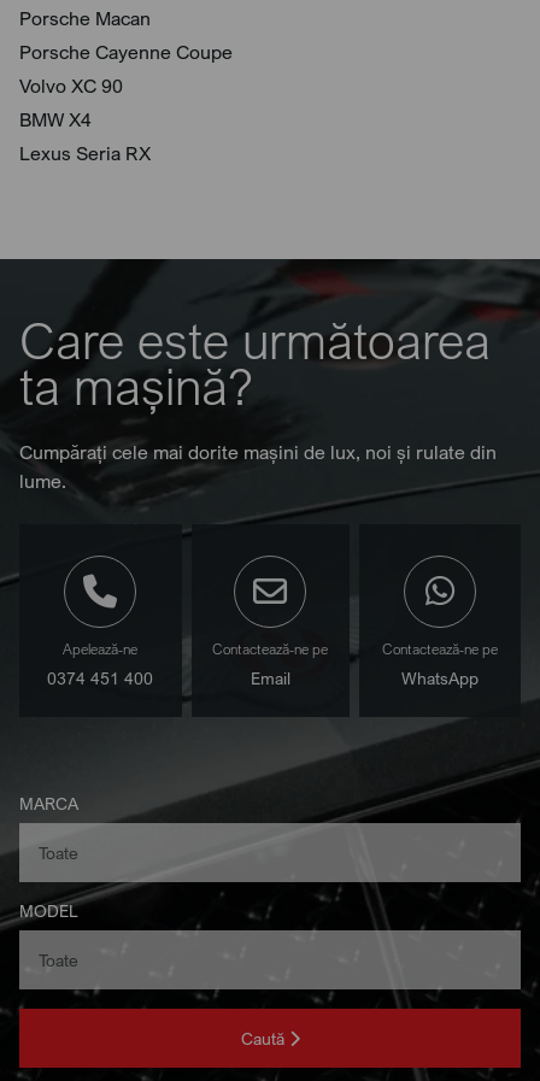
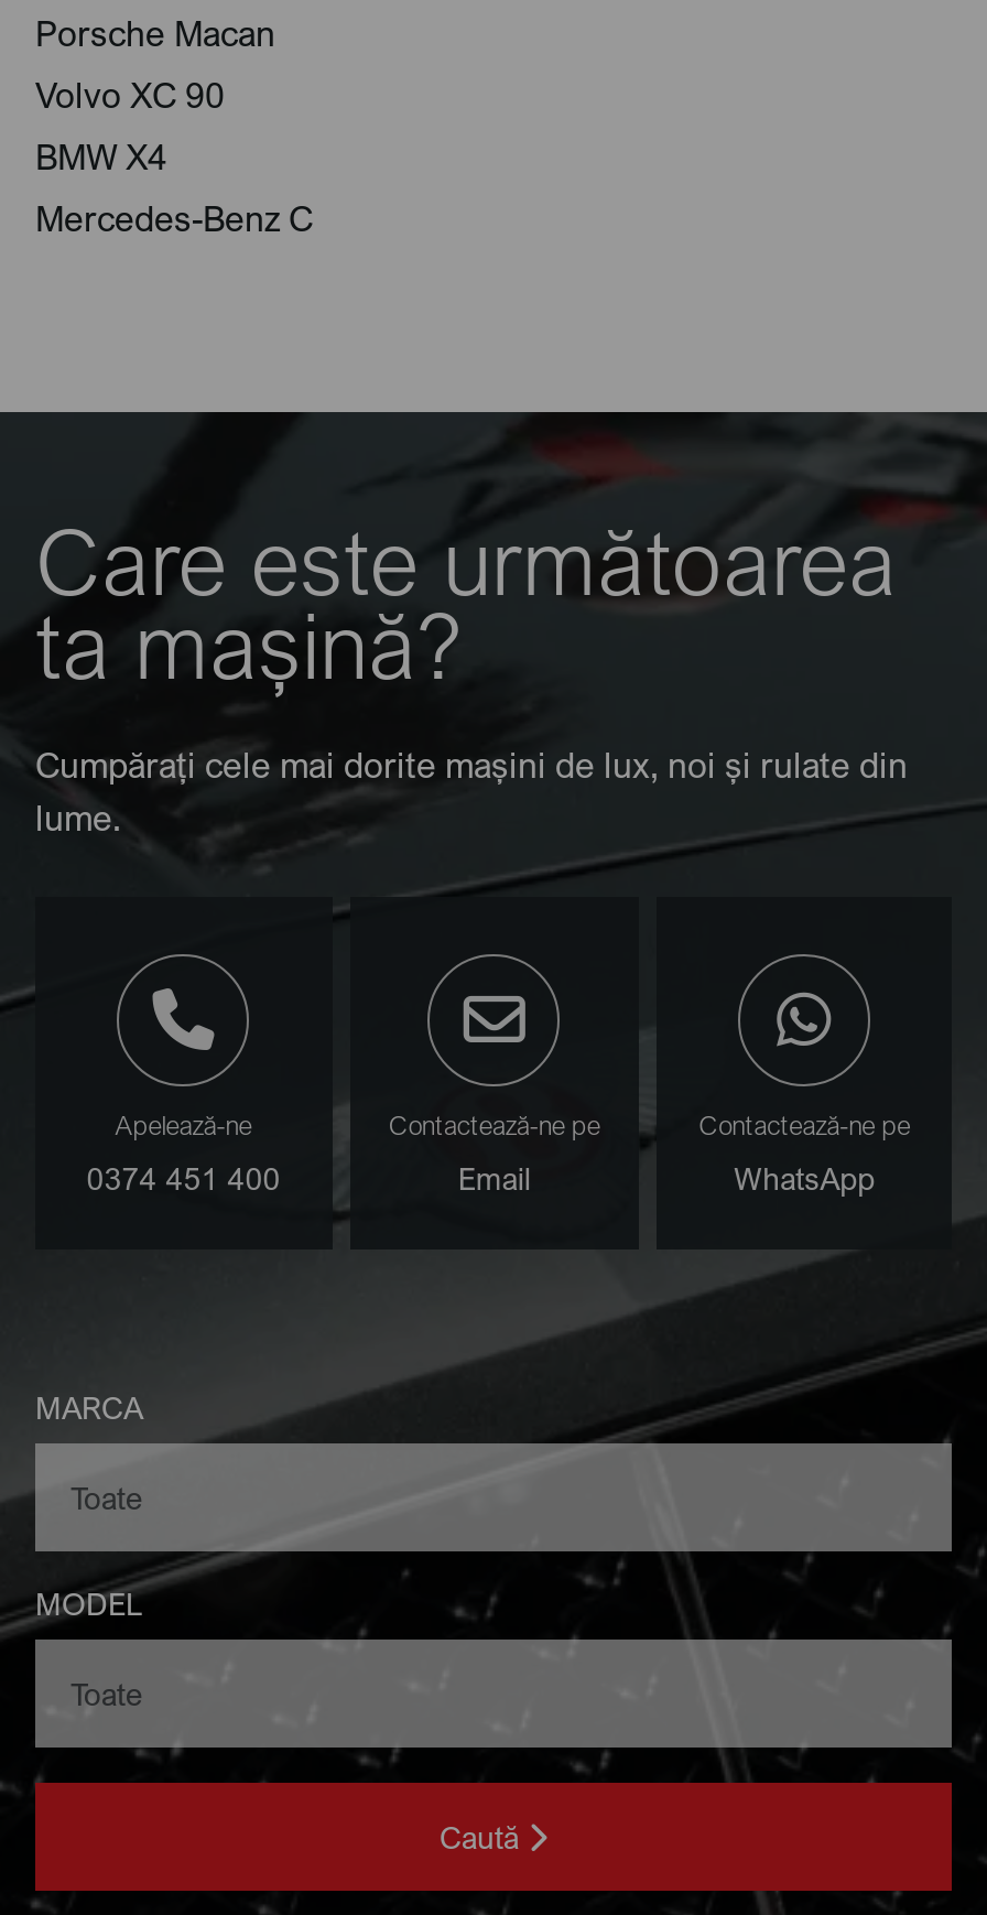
[19,40,233,64] Porsche Cayenne Coupe -> none
[19,141,151,165] Lexus Seria RX -> [35,197,313,241] Mercedes-Benz C

